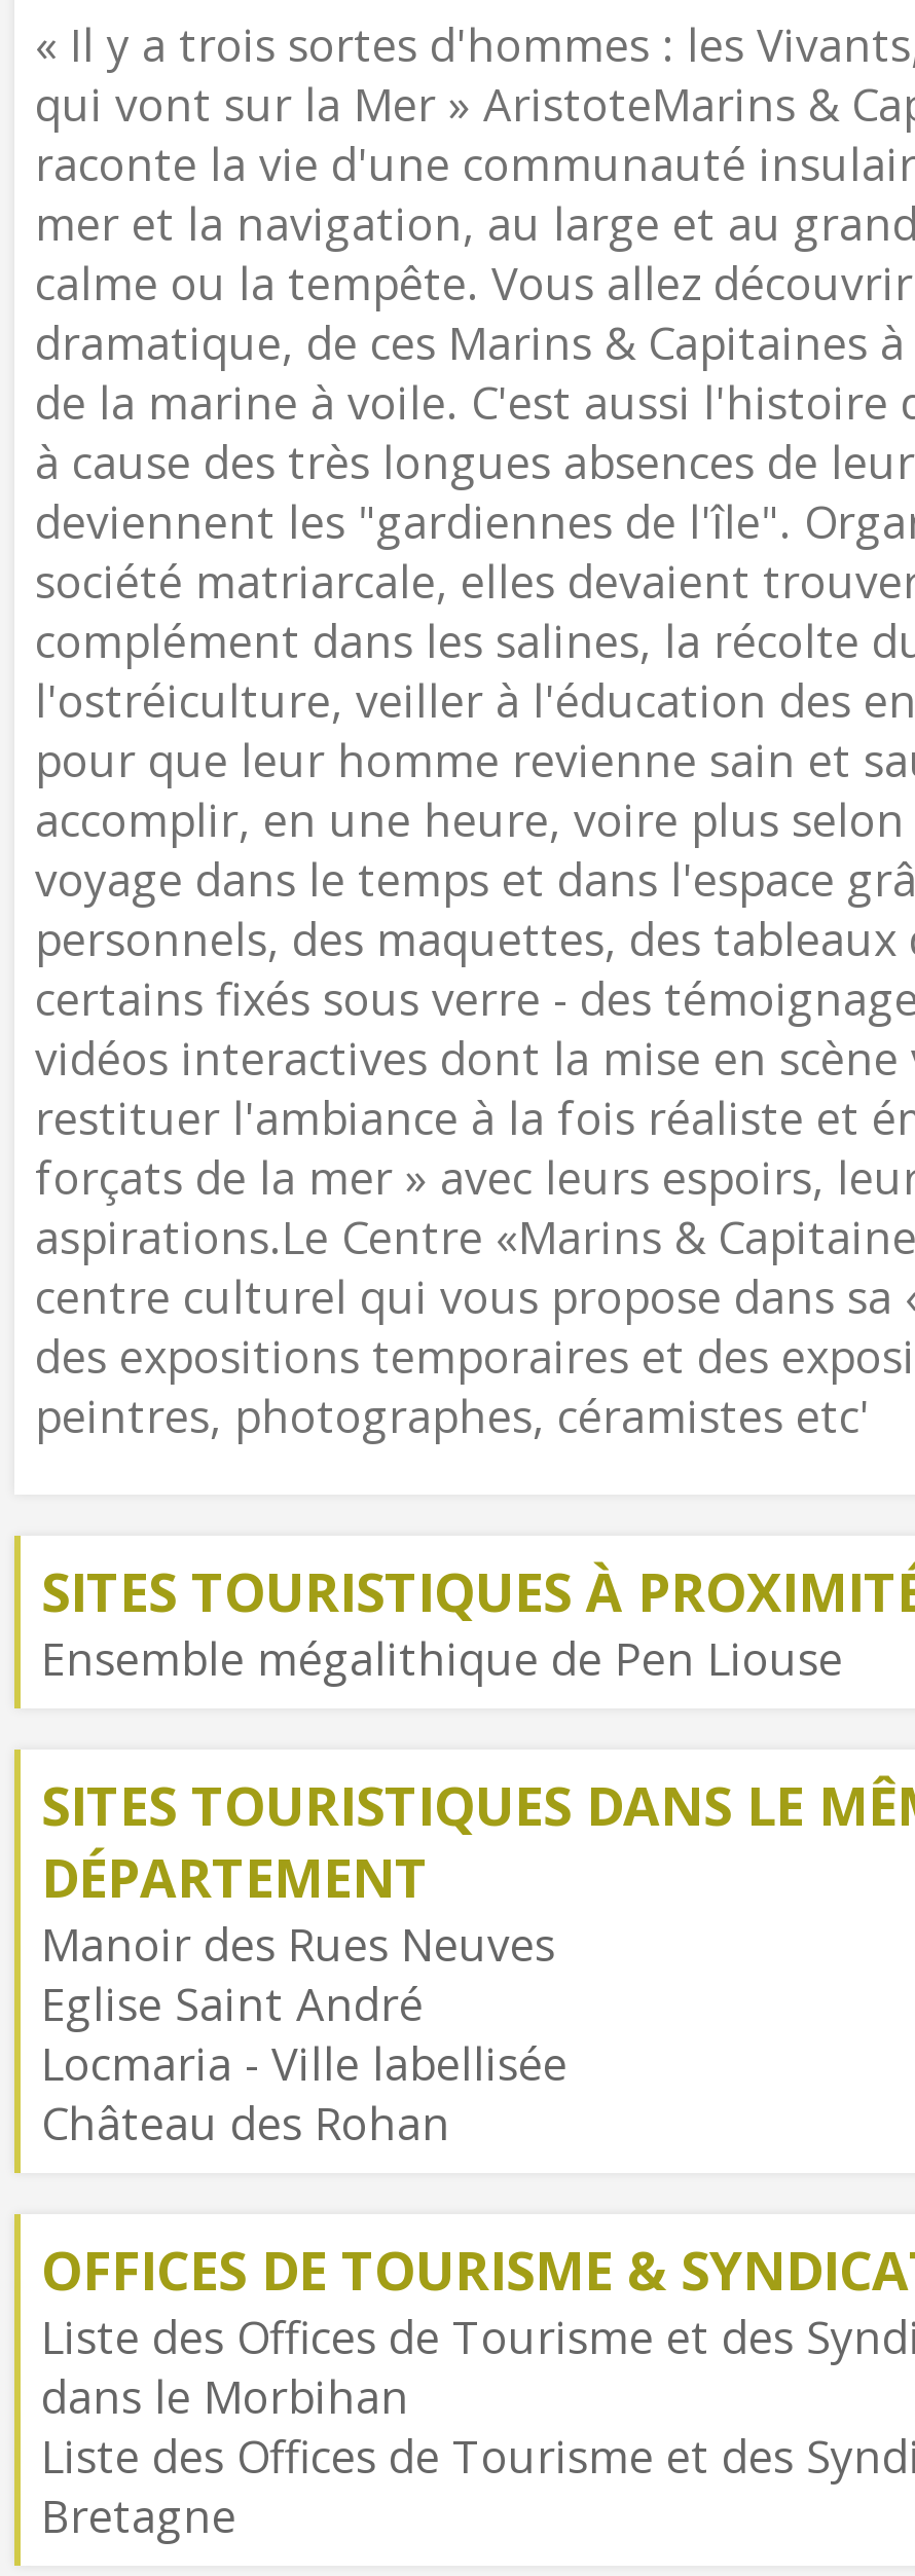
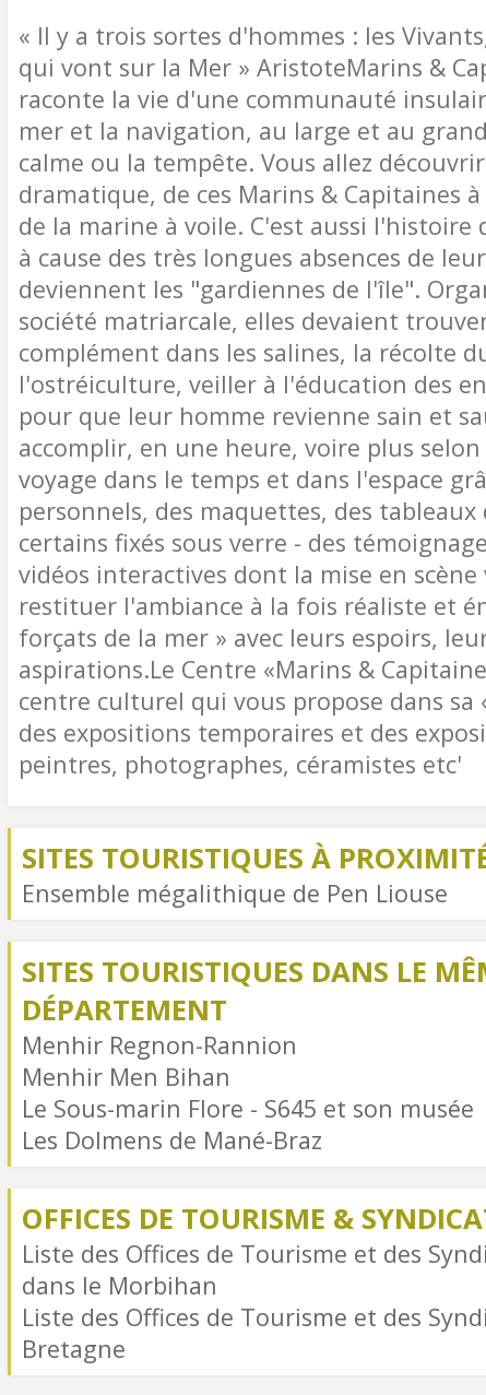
[41,1914,568,2152] Manoir des Rues Neuves | Eglise Saint André | Locmaria - Ville labellisée | Château des Rohan -> [22,1029,474,1156] Menhir Regnon-Rannion | Menhir Men Bihan | Le Sous-marin Flore - S645 et son musée | Les Dolmens de Mané-Braz

